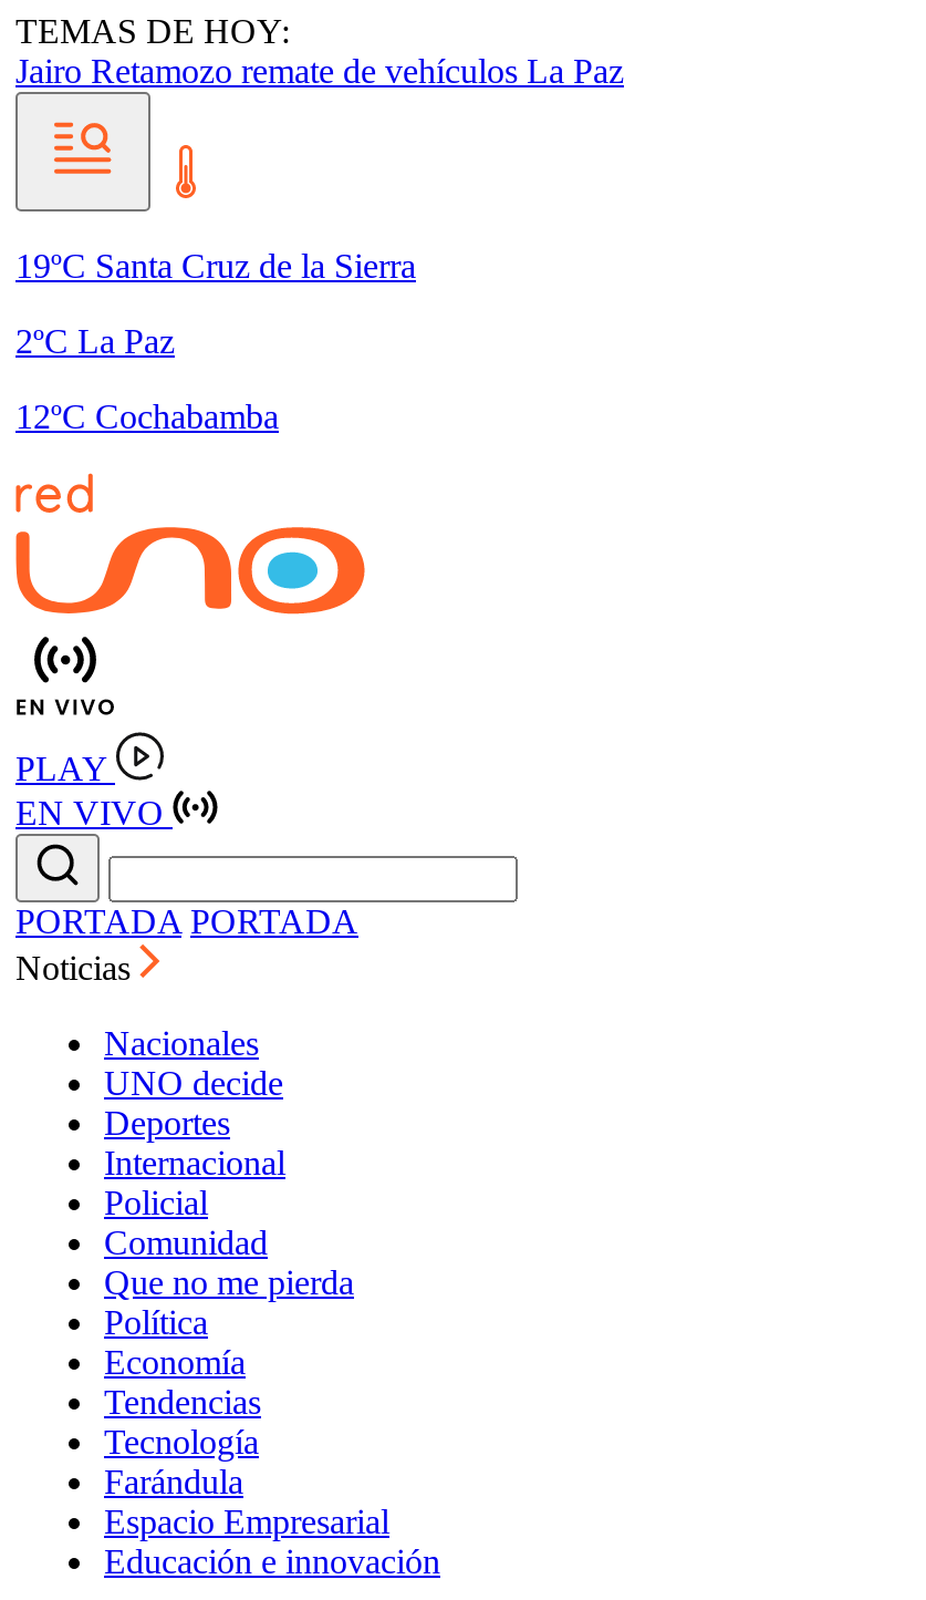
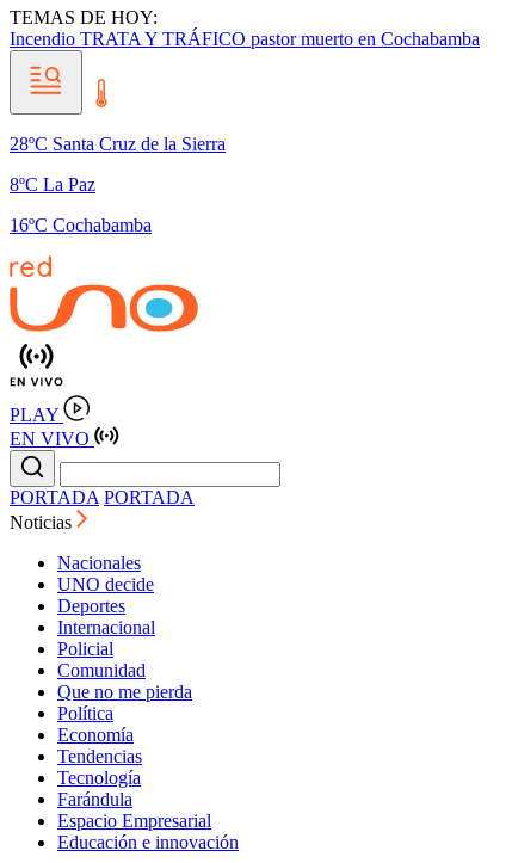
[15,52,624,90] Jairo Retamozo remate de vehículos La Paz -> [10,29,480,49] Incendio TRATA Y TRÁFICO pastor muerto en Cochabamba
[15,247,416,285] 19ºC Santa Cruz de la Sierra -> [10,134,226,154] 28ºC Santa Cruz de la Sierra
[15,322,175,360] 2ºC La Paz -> [10,174,95,195] 8ºC La Paz
[15,398,279,435] 12ºC Cochabamba -> [10,215,152,235] 16ºC Cochabamba

